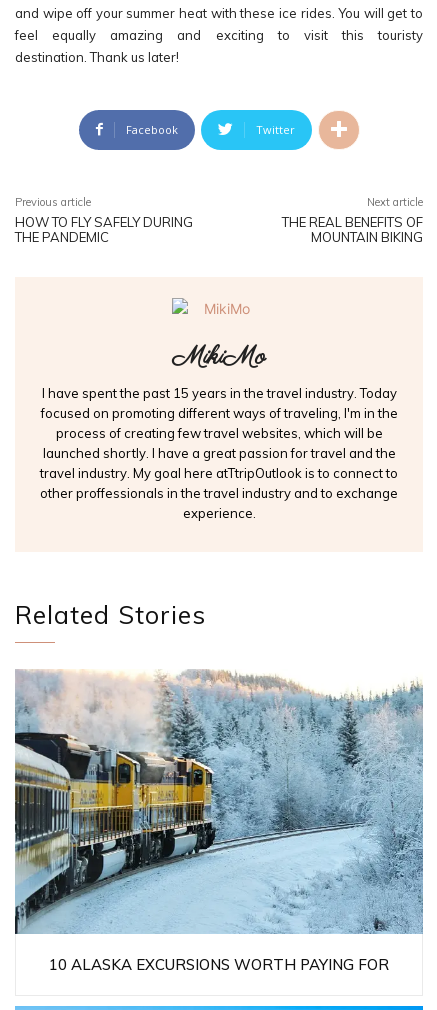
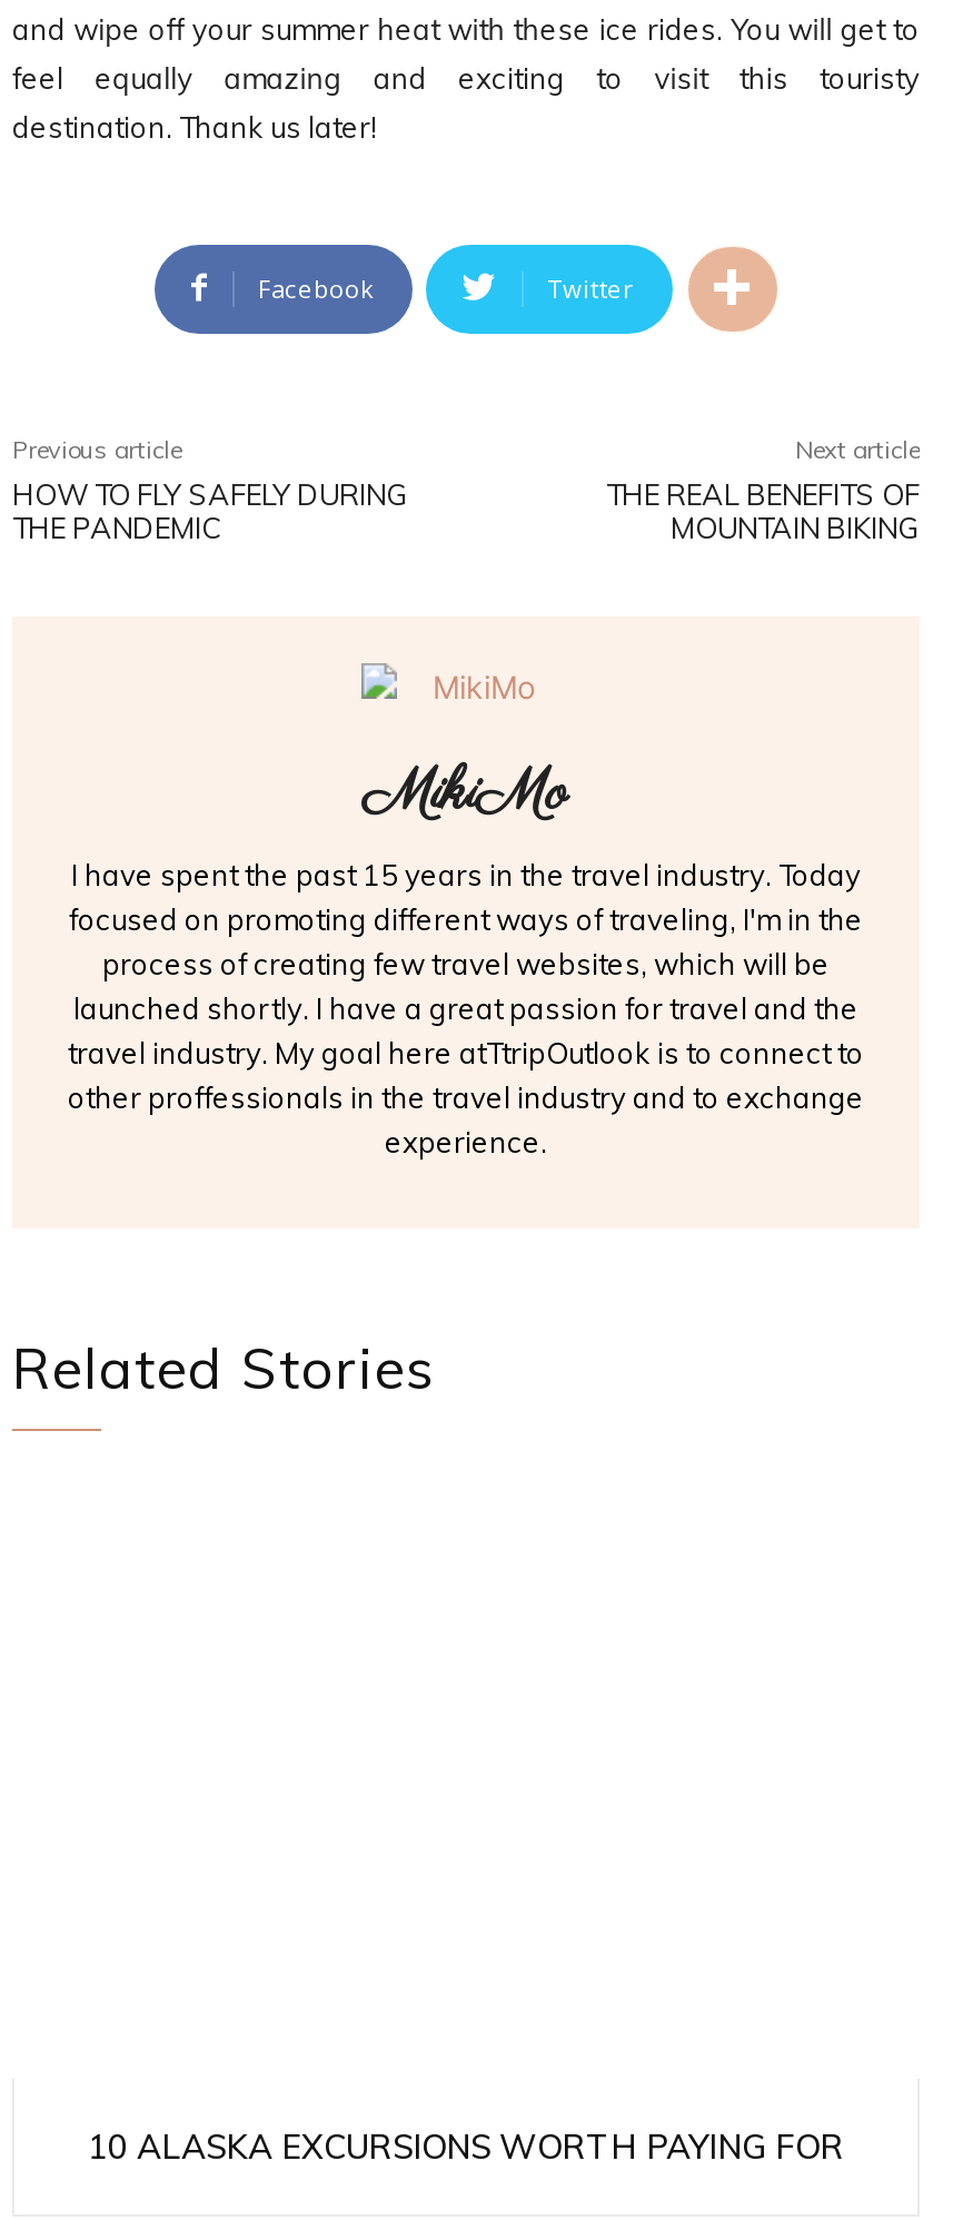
[14,669,424,935] [image] -> none

